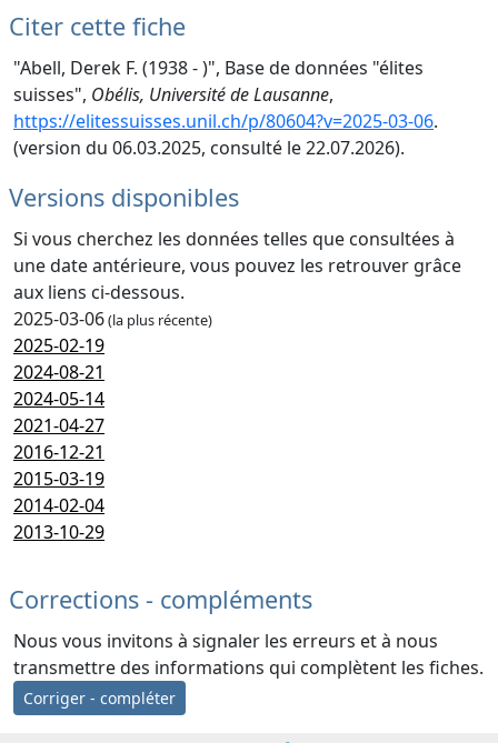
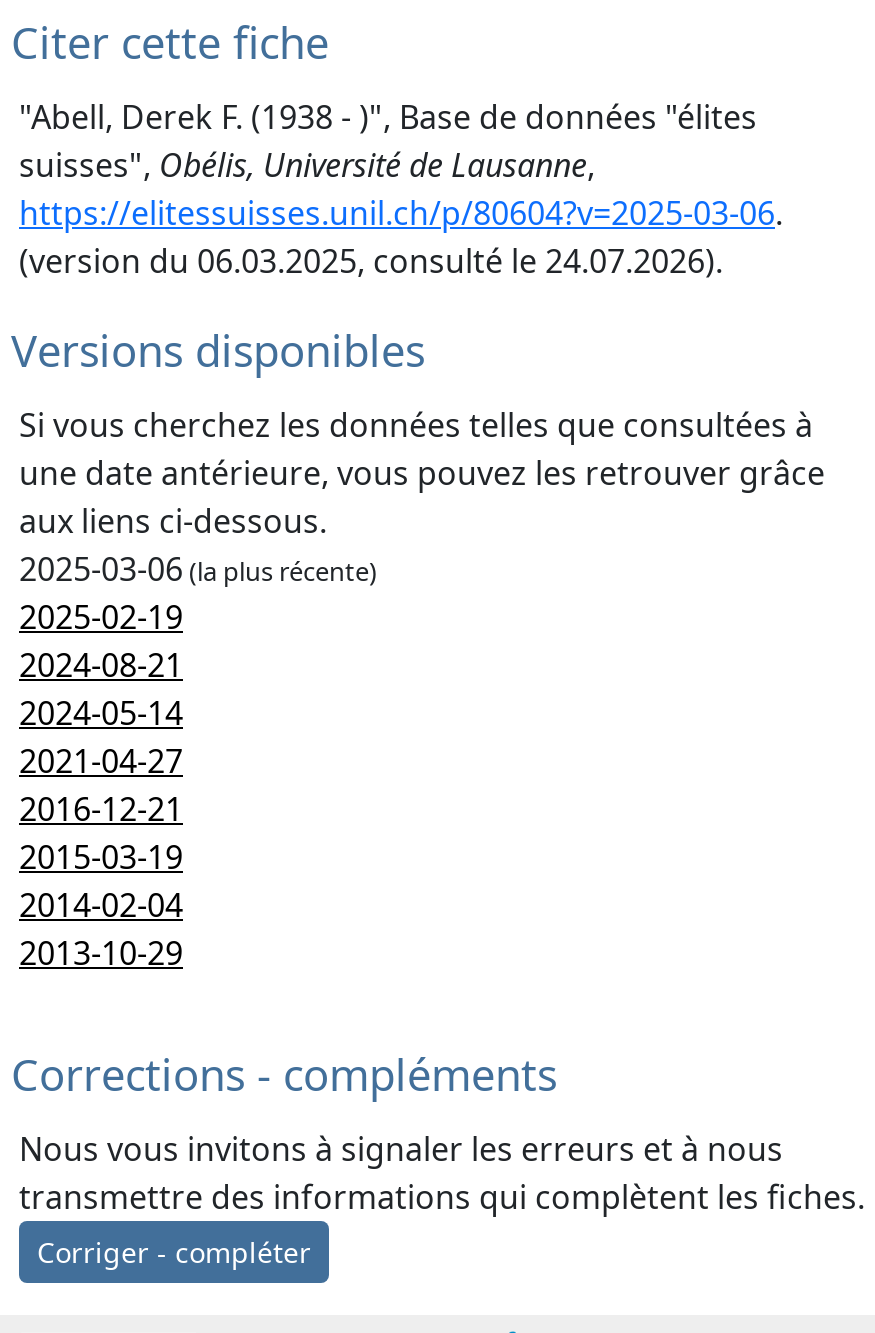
[13,136,405,160] (version du 06.03.2025, consulté le 22.07.2026). -> [19,240,723,284] (version du 06.03.2025, consulté le 24.07.2026).

